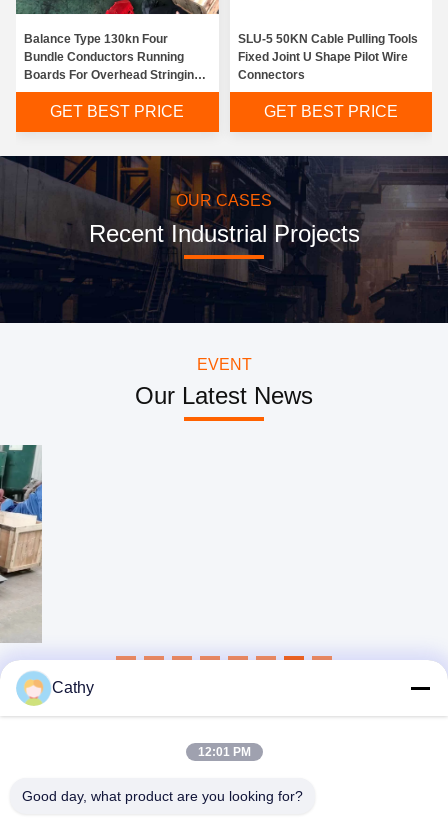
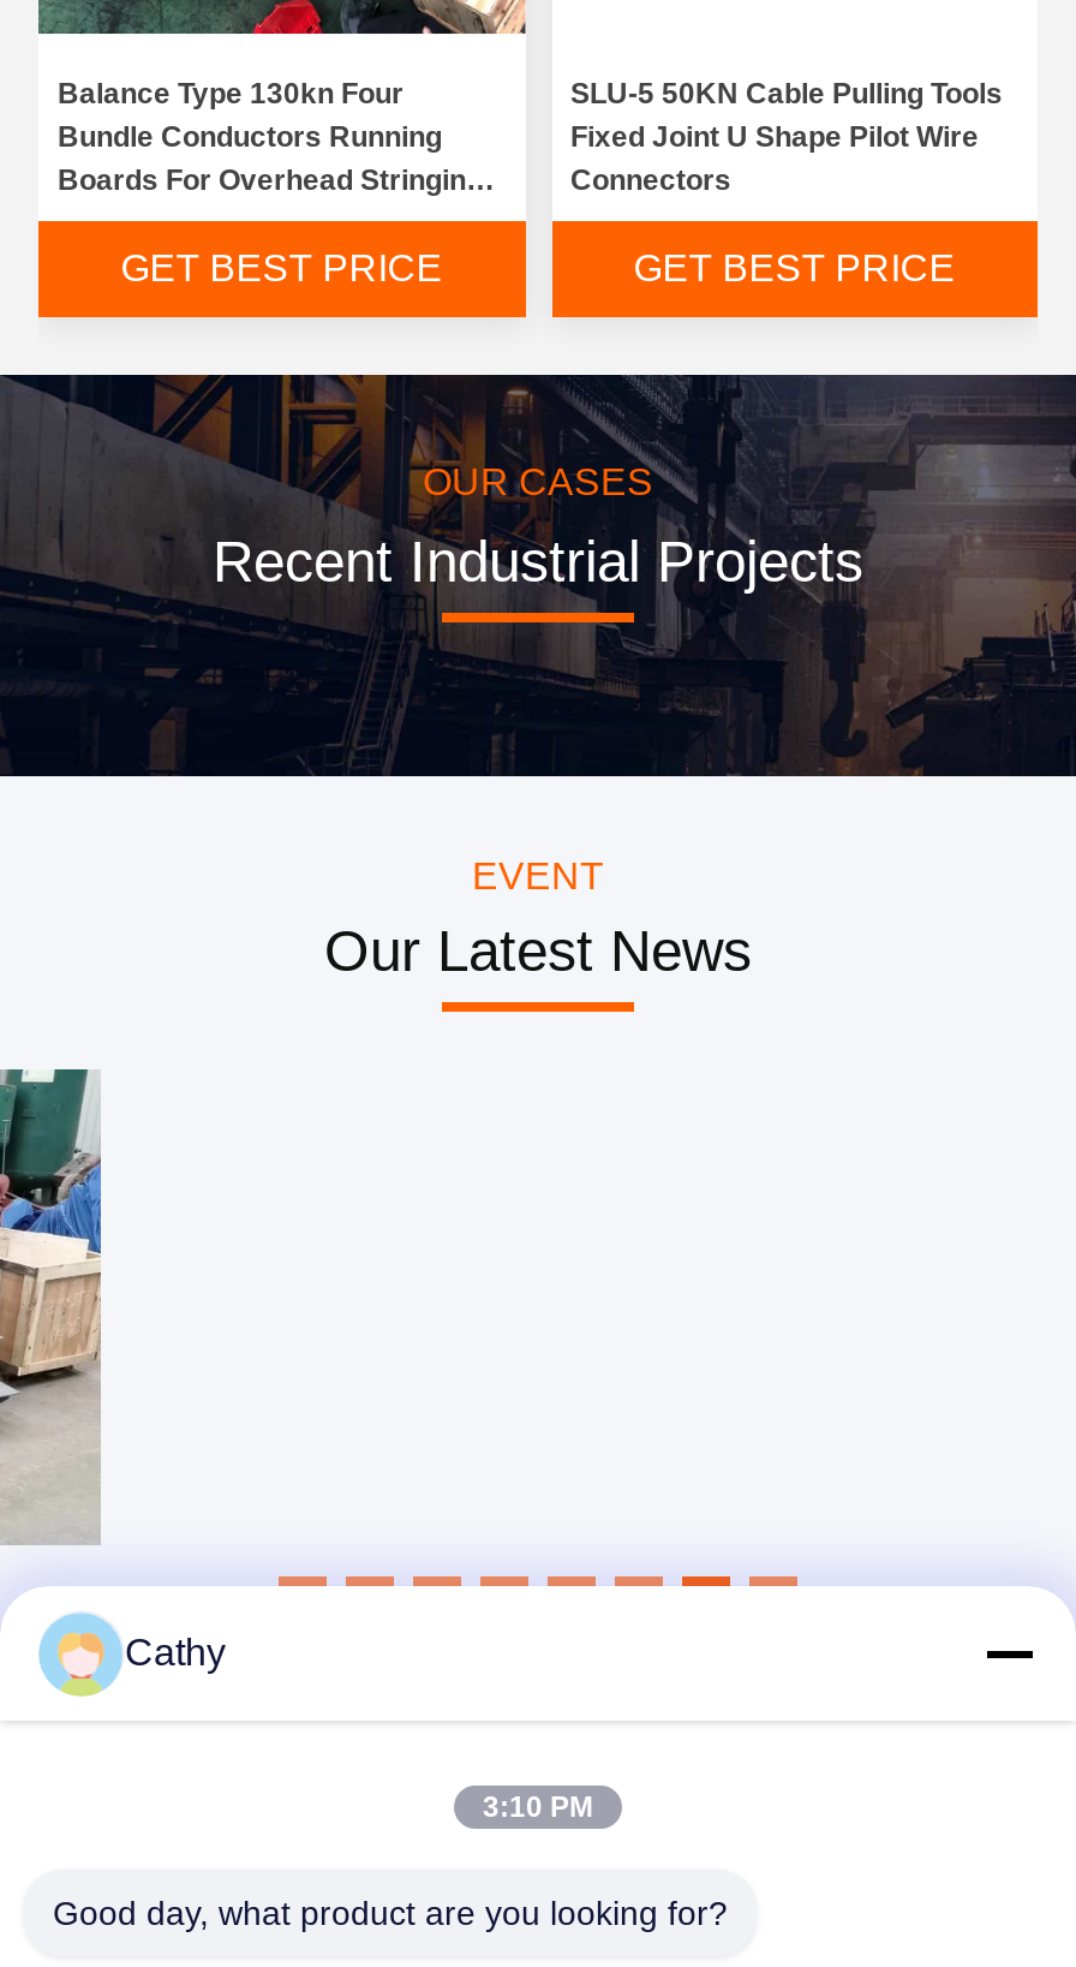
[197,745,250,759] 12:01 PM -> [483,1790,593,1824] 3:10 PM

